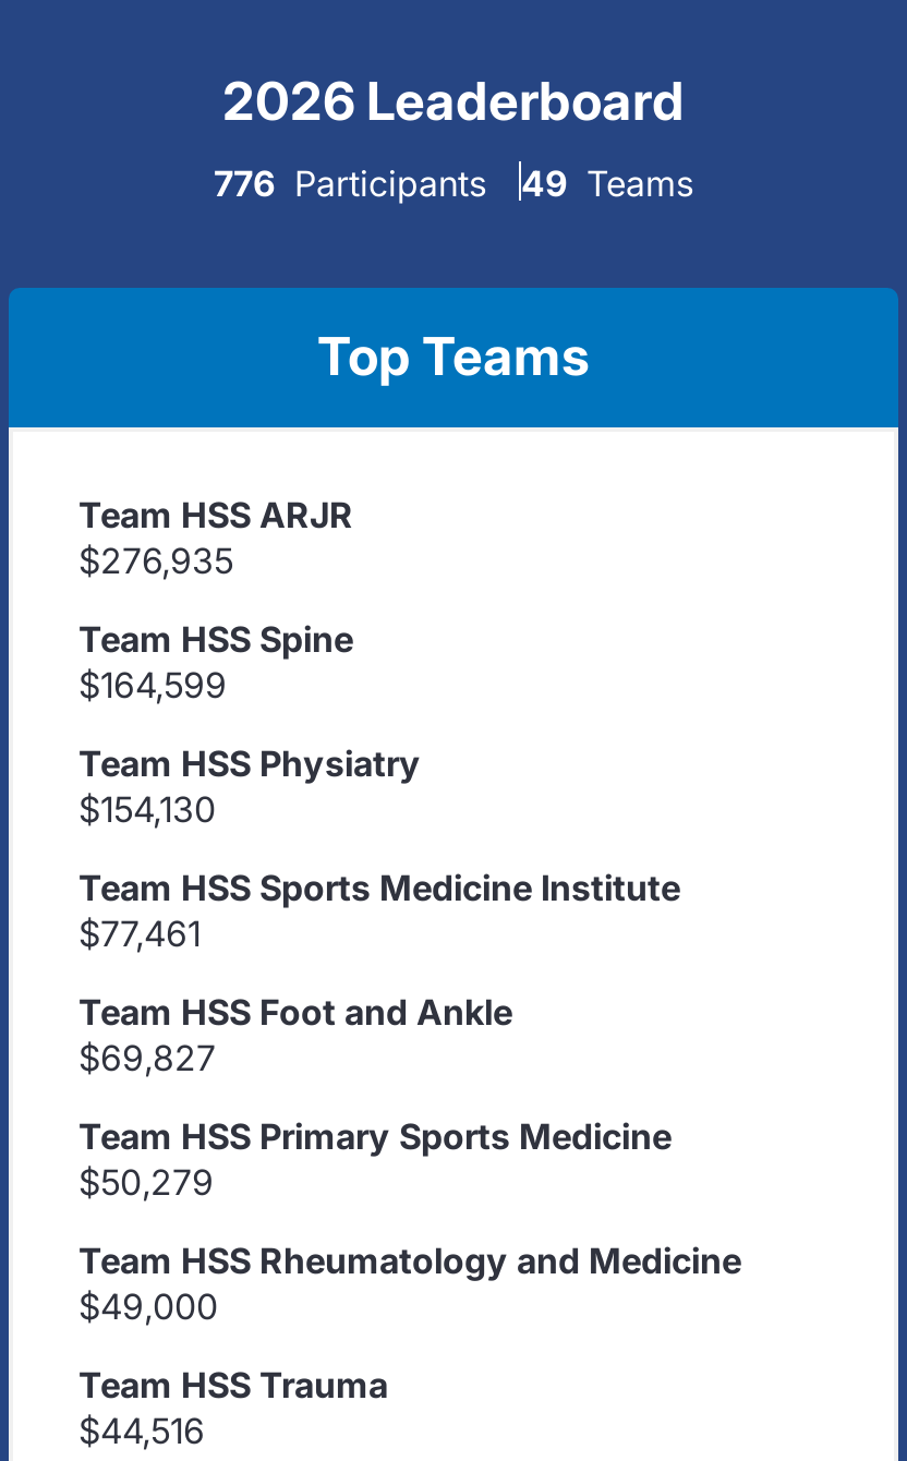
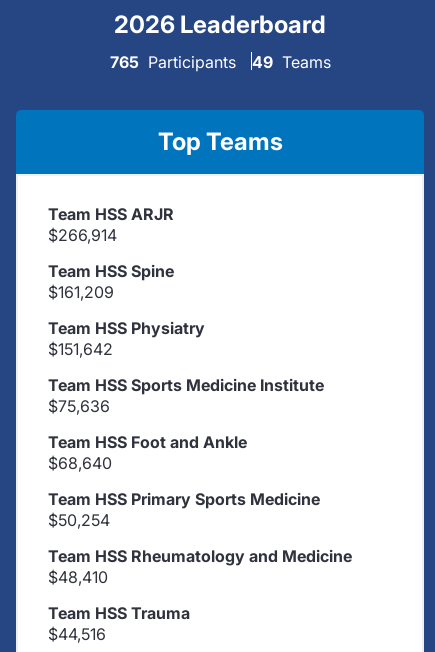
[214,161,486,205] 776 Participants -> [109,52,235,72] 765 Participants
[78,538,233,582] $276,935 -> [48,225,117,245] $266,914
[78,662,227,706] $164,599 -> [48,282,114,302] $161,209
[78,787,216,830] $154,130 -> [48,339,113,359] $151,642
[78,911,201,955] $77,461 -> [48,396,110,416] $75,636
[78,1035,216,1079] $69,827 -> [48,453,112,473] $68,640
[78,1160,214,1203] $50,279 -> [48,510,110,530] $50,254
[78,1284,218,1328] $49,000 -> [48,567,108,587] $48,410

